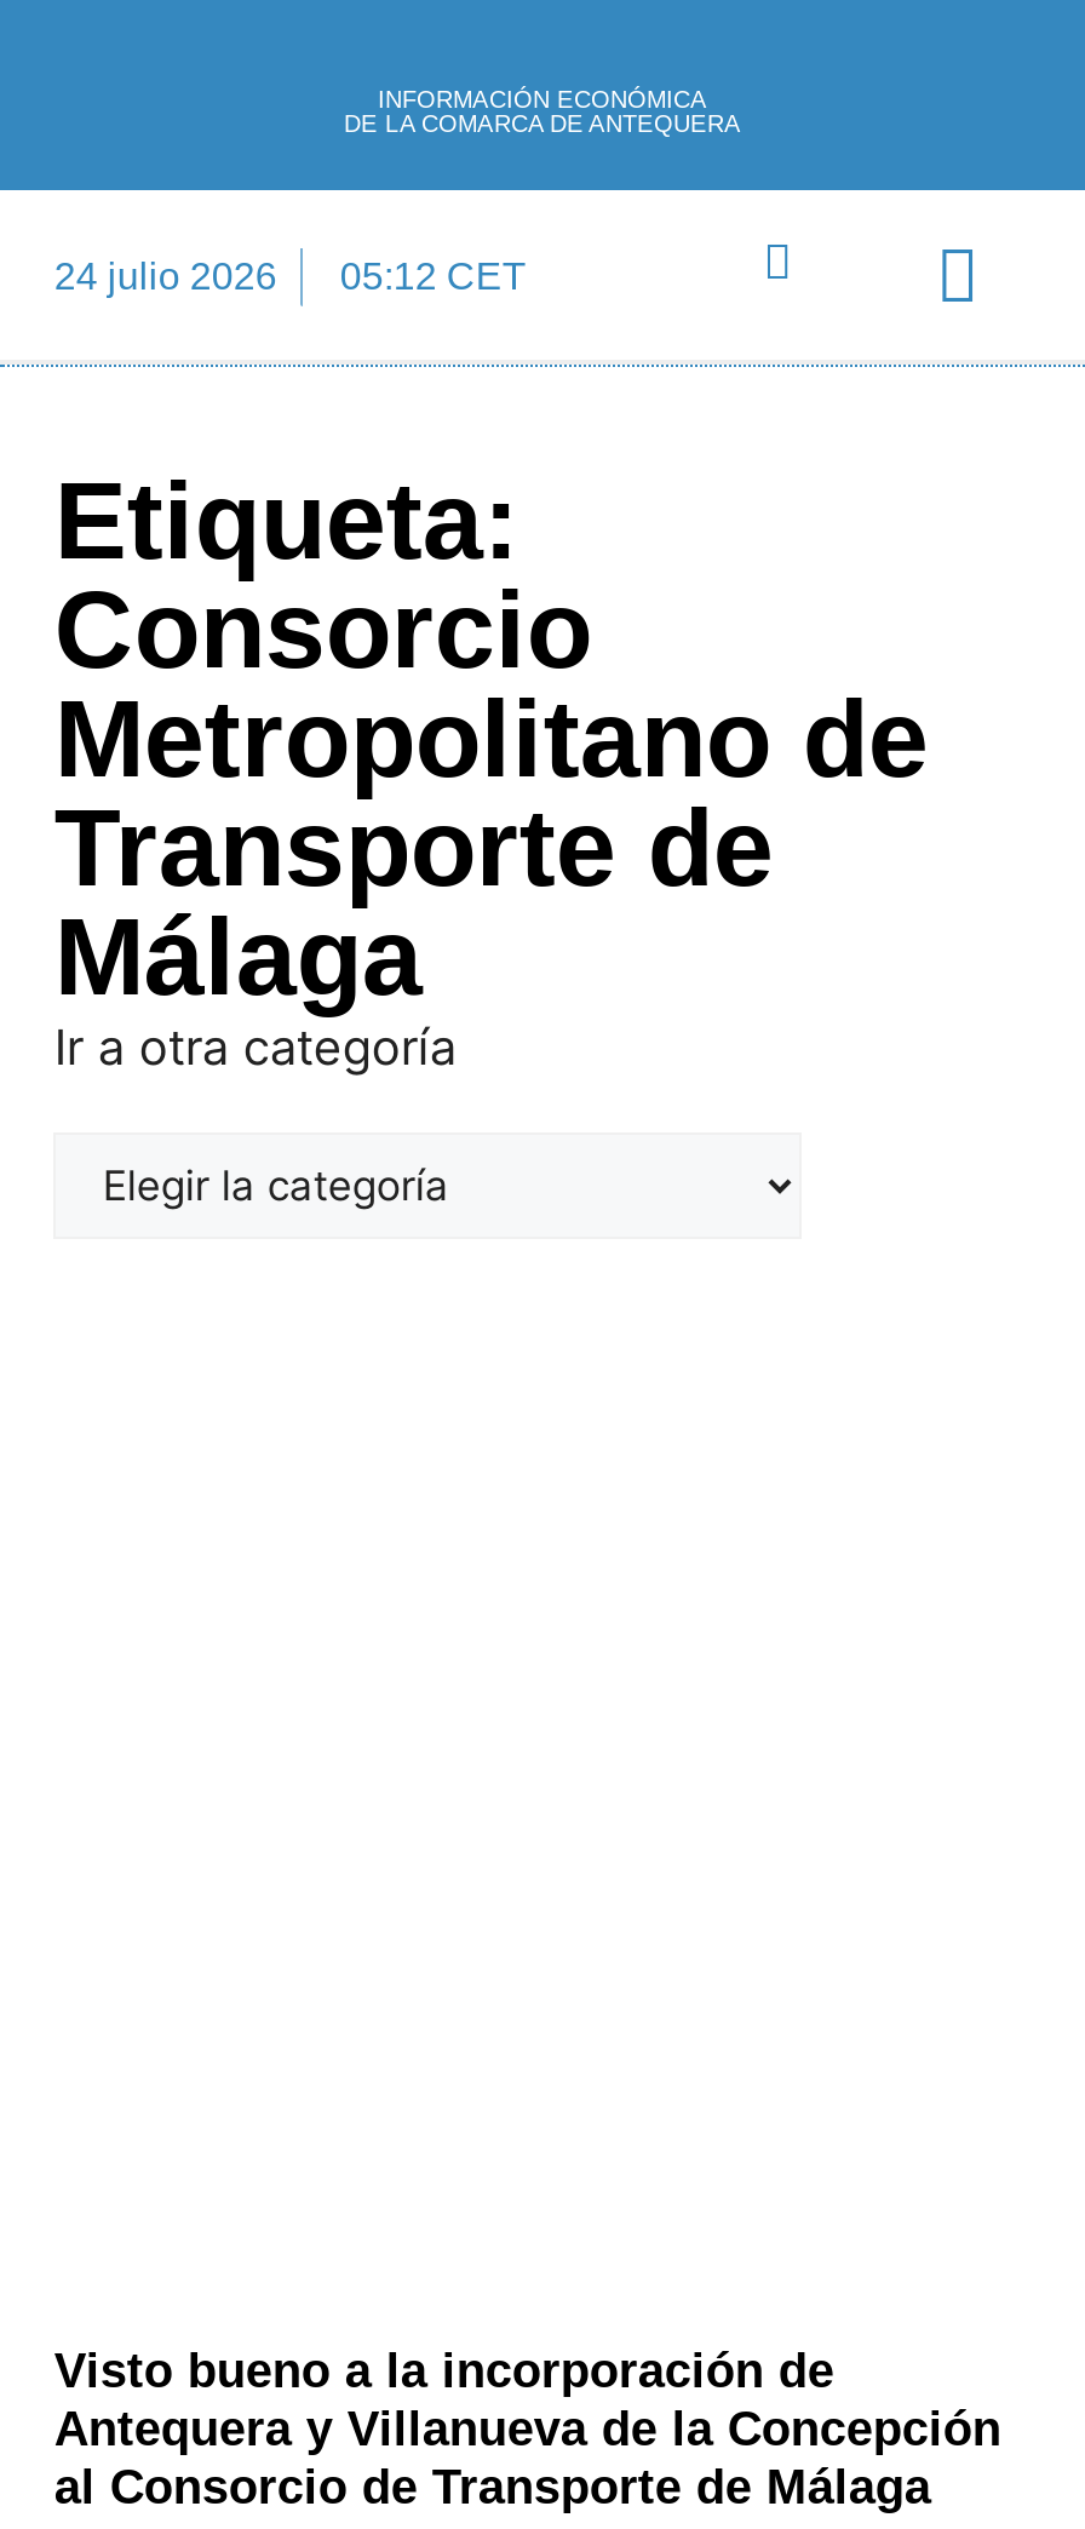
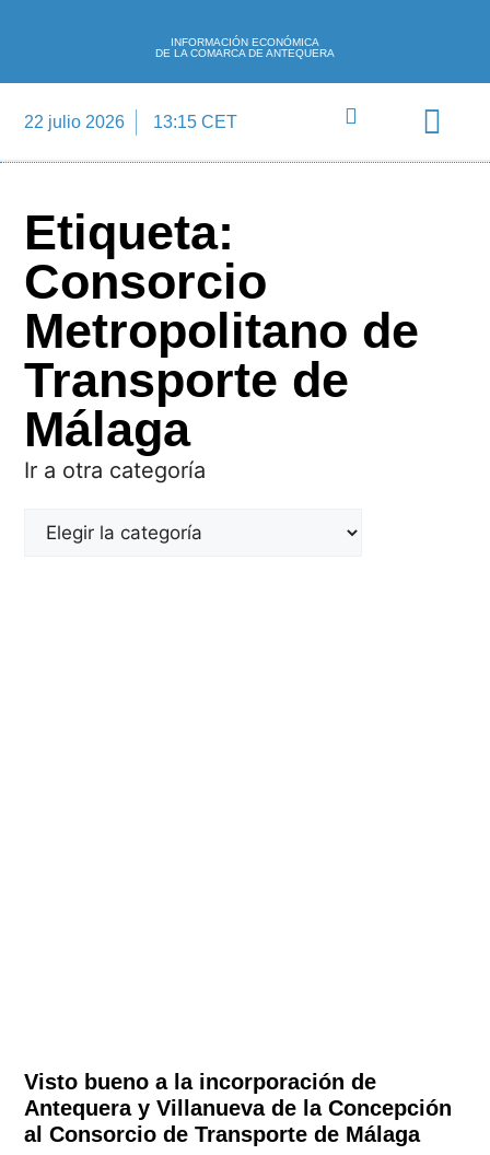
[54,256,277,297] 24 julio 2026 -> [24,113,125,132] 22 julio 2026
[340,256,527,297] 05:12 CET -> [154,113,238,132] 13:15 CET

